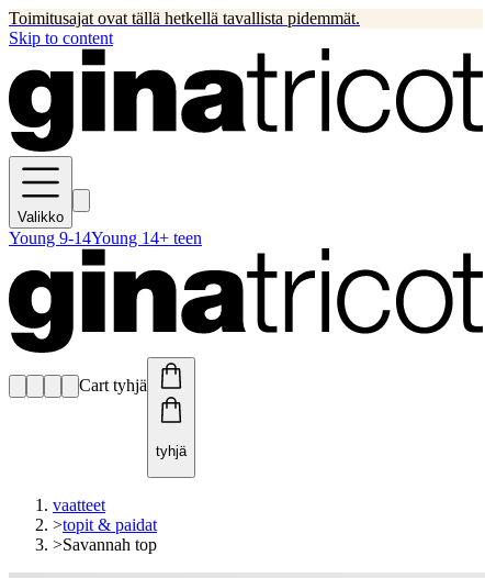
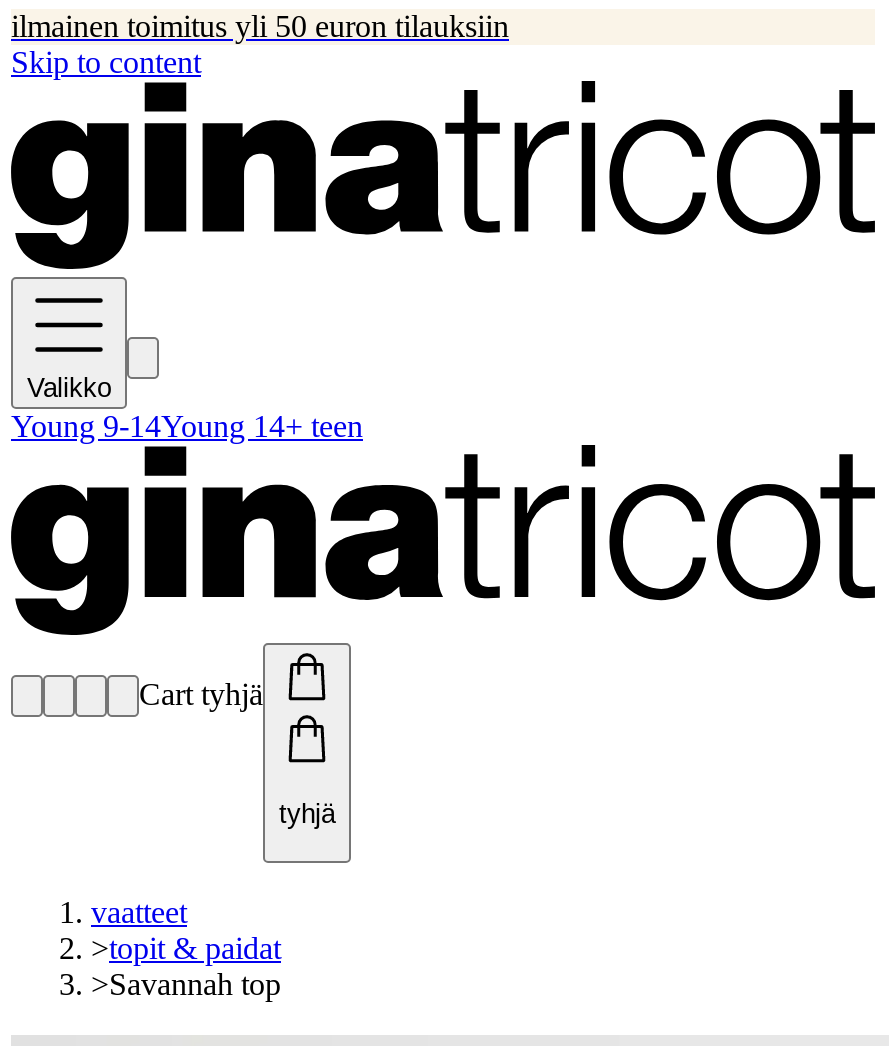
[9,9,360,27] Toimitusajat ovat tällä hetkellä tavallista pidemmät. -> [11,9,509,43] ilmainen toimitus yli 50 euron tilauksiin

